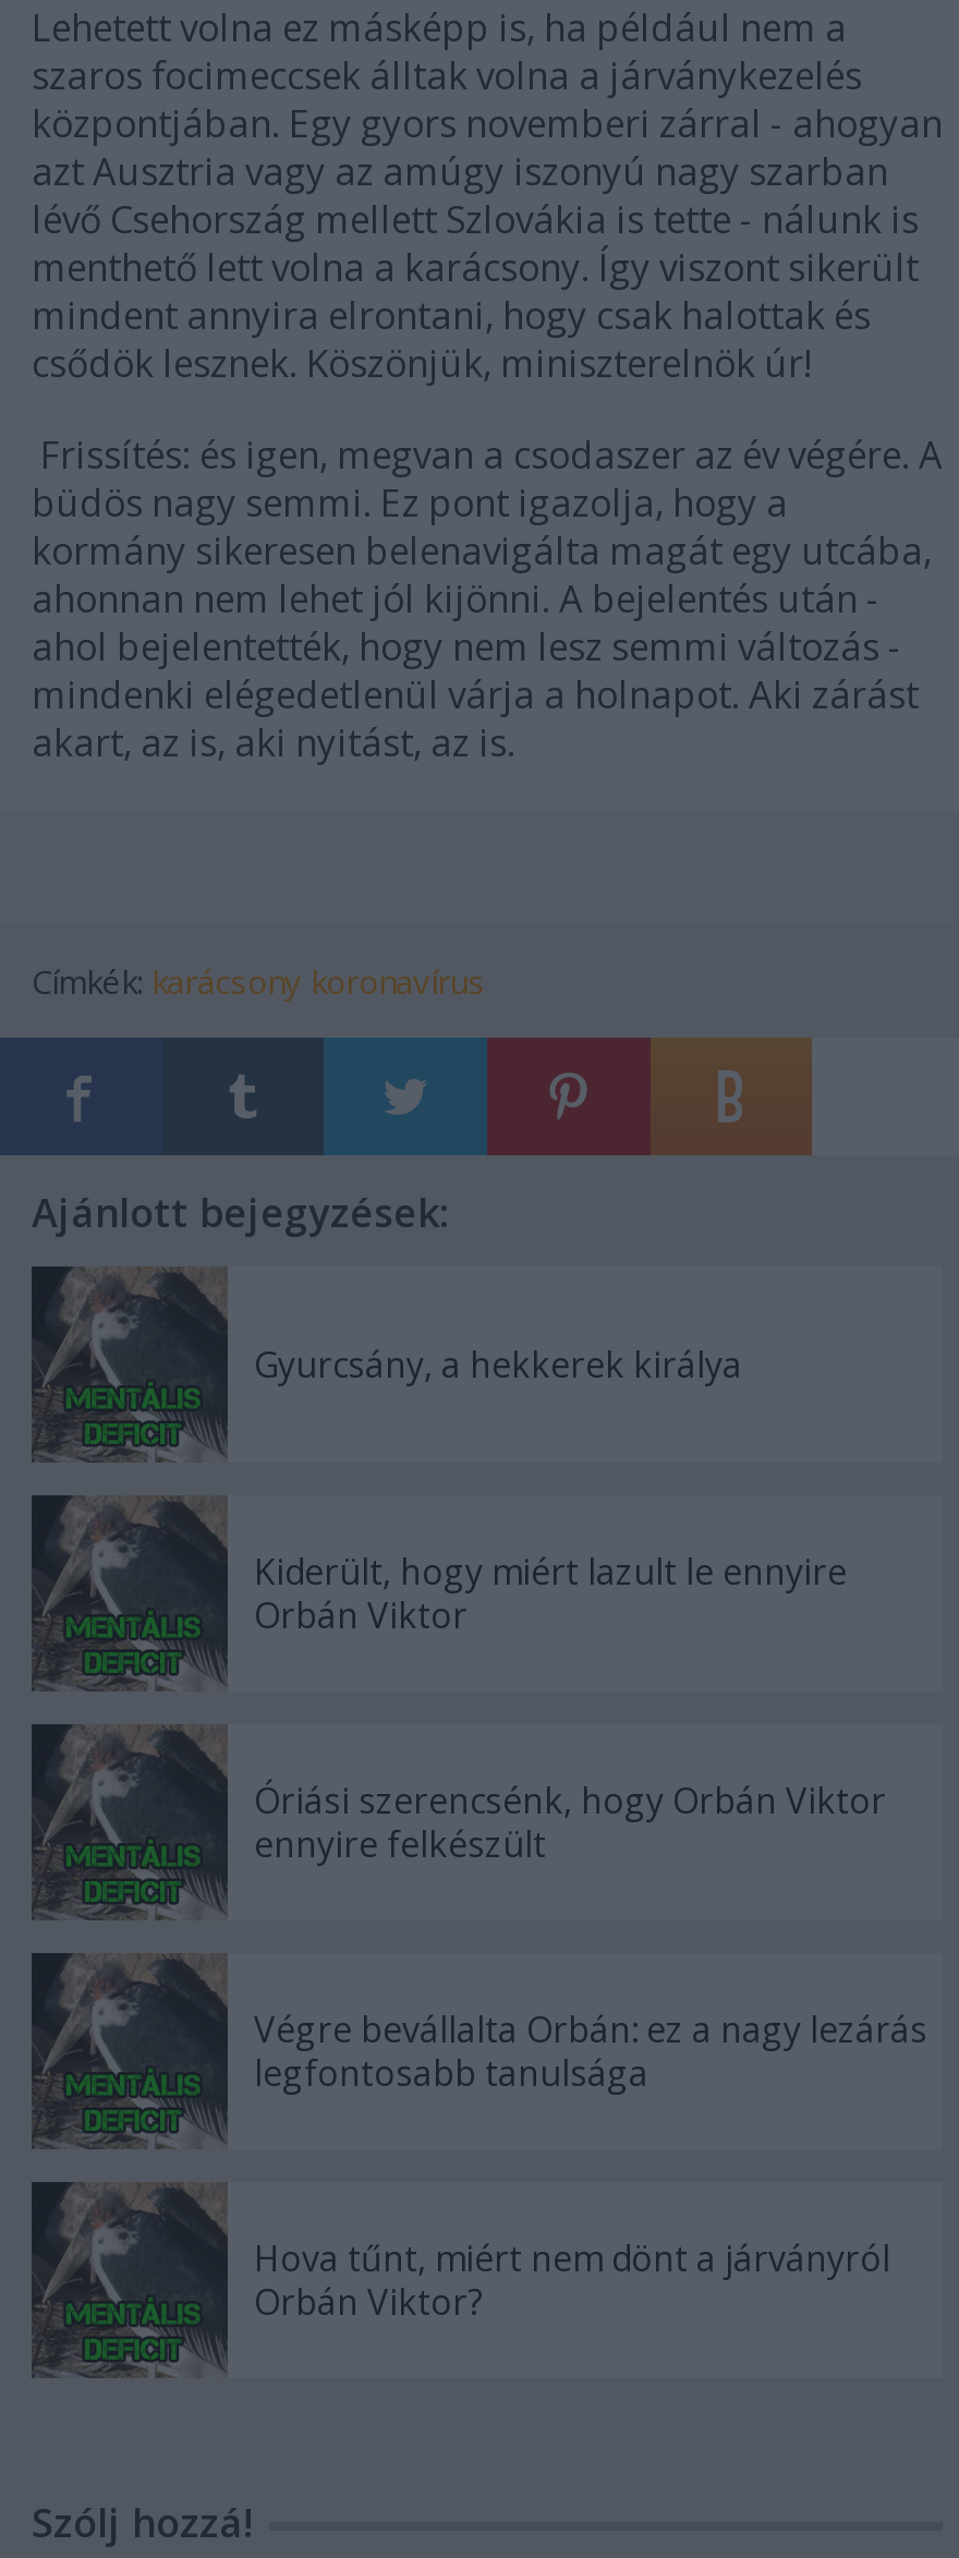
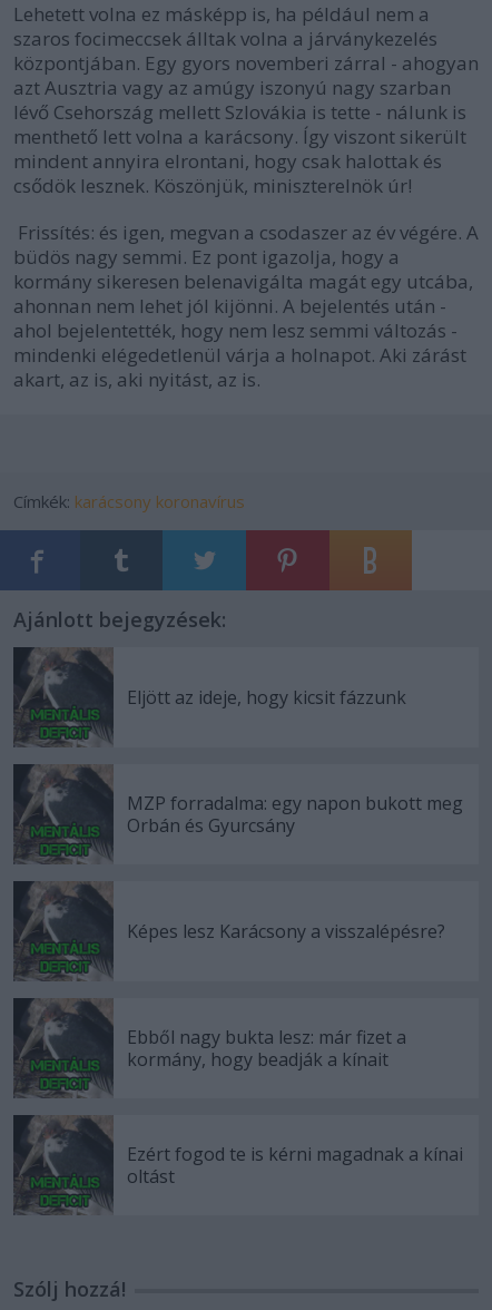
[254,1341,742,1389] Gyurcsány, a hekkerek királya -> [127,685,406,710] Eljött az ideje, hogy kicsit fázzunk
[254,1548,847,1639] Kiderült, hogy miért lazult le ennyire | Orbán Viktor -> [127,791,463,838] MZP forradalma: egy napon bukott meg | Orbán és Gyurcsány
[254,1777,886,1868] Óriási szerencsénk, hogy Orbán Viktor | ennyire felkészült -> [127,919,445,944] Képes lesz Karácsony a visszalépésre?
[254,2005,927,2097] Végre bevállalta Orbán: ez a nagy lezárás | legfontosabb tanulsága -> [127,1025,406,1072] Ebből nagy bukta lesz: már fizet a | kormány, hogy beadják a kínait
[254,2234,890,2326] Hova tűnt, miért nem dönt a járványról | Orbán Viktor? -> [127,1142,463,1189] Ezért fogod te is kérni magadnak a kínai | oltást

